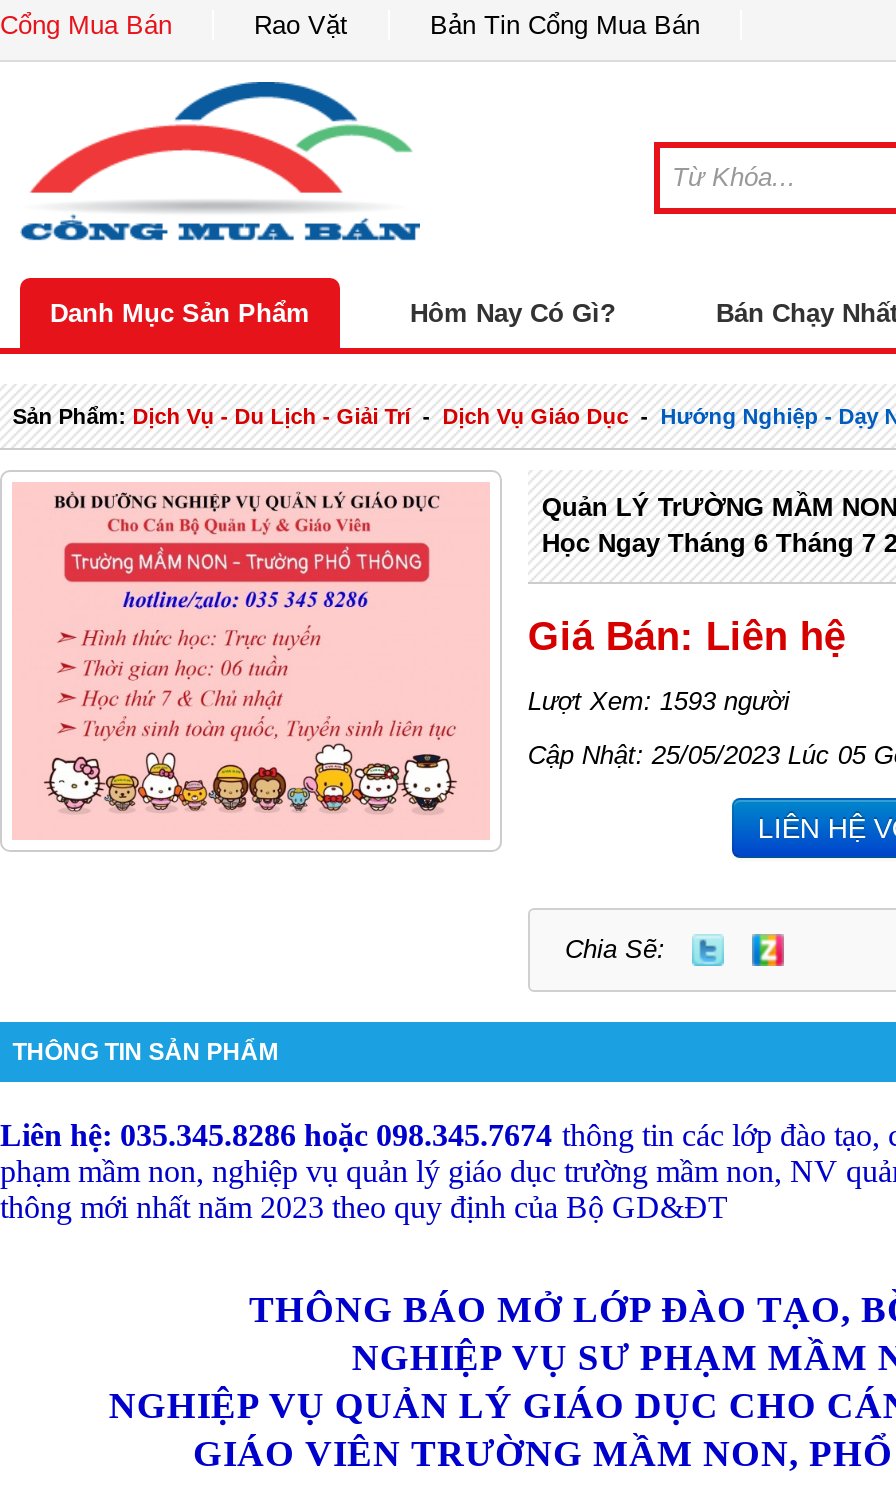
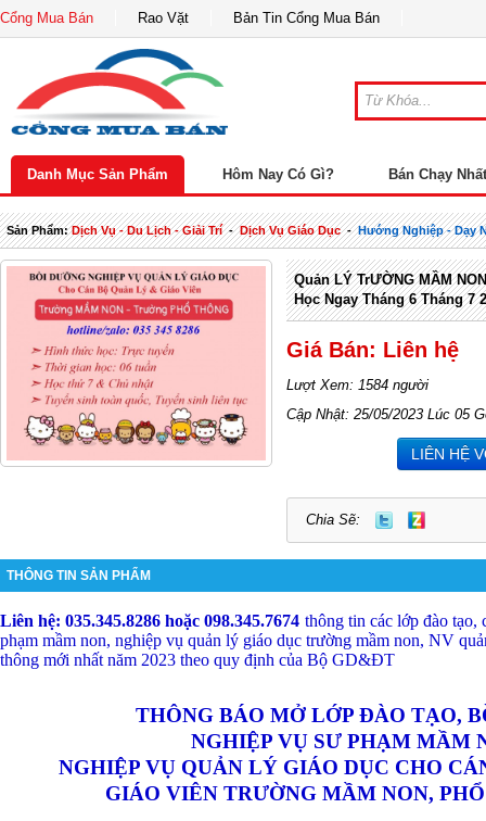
[528,685,790,715] Lượt Xem: 1593 người -> [286,376,428,393] Lượt Xem: 1584 người

